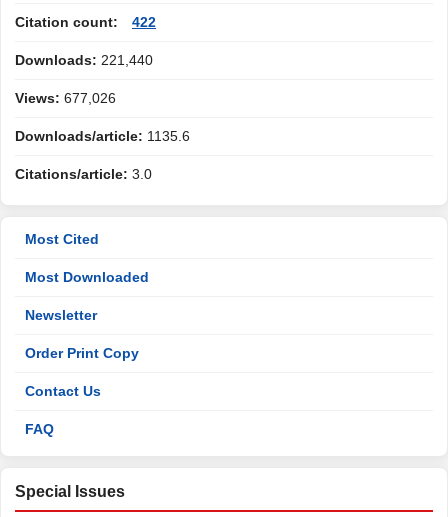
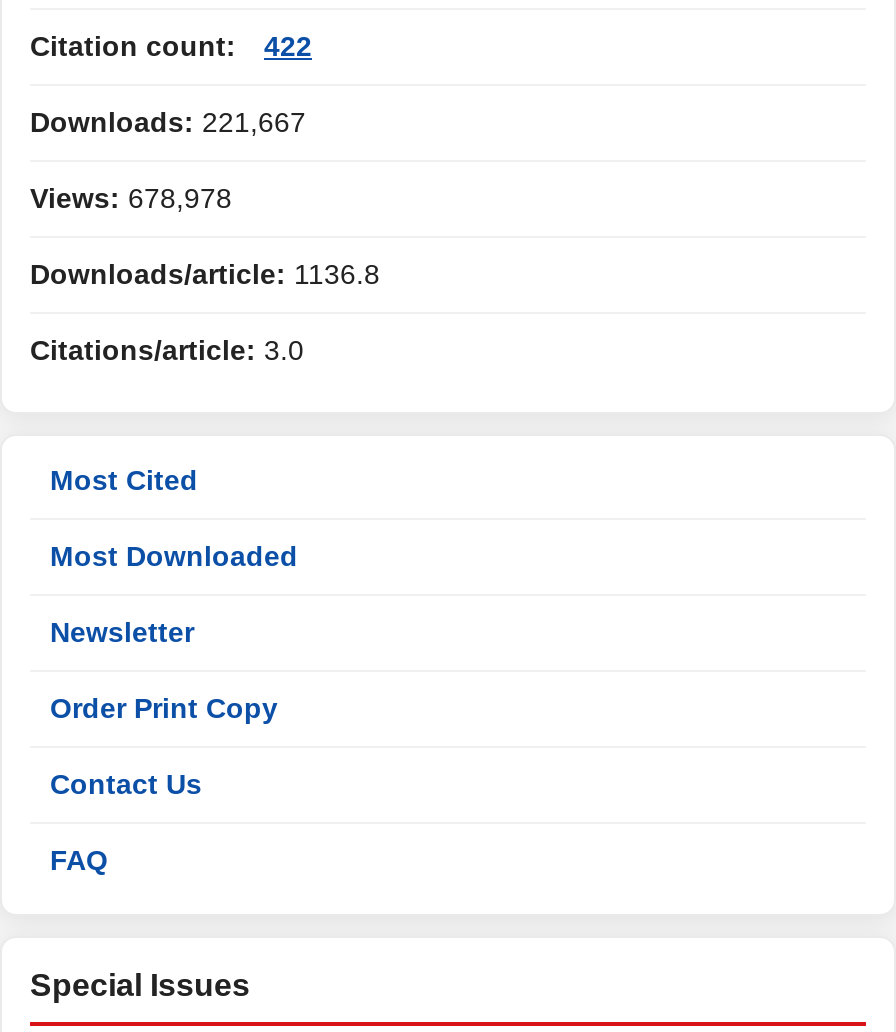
[15,52,153,68] Downloads: 221,440 -> [30,106,306,138] Downloads: 221,667
[15,90,116,106] Views: 677,026 -> [30,182,232,214] Views: 678,978
[15,128,190,144] Downloads/article: 1135.6 -> [30,258,380,290] Downloads/article: 1136.8

